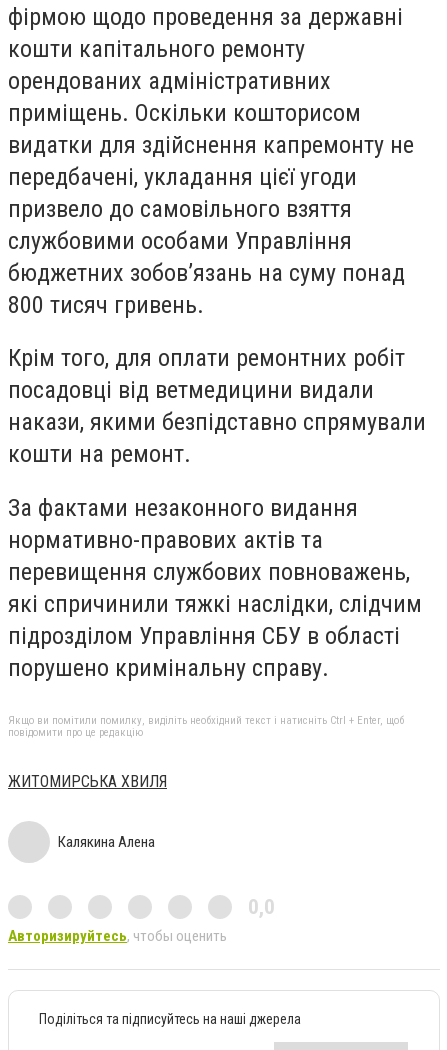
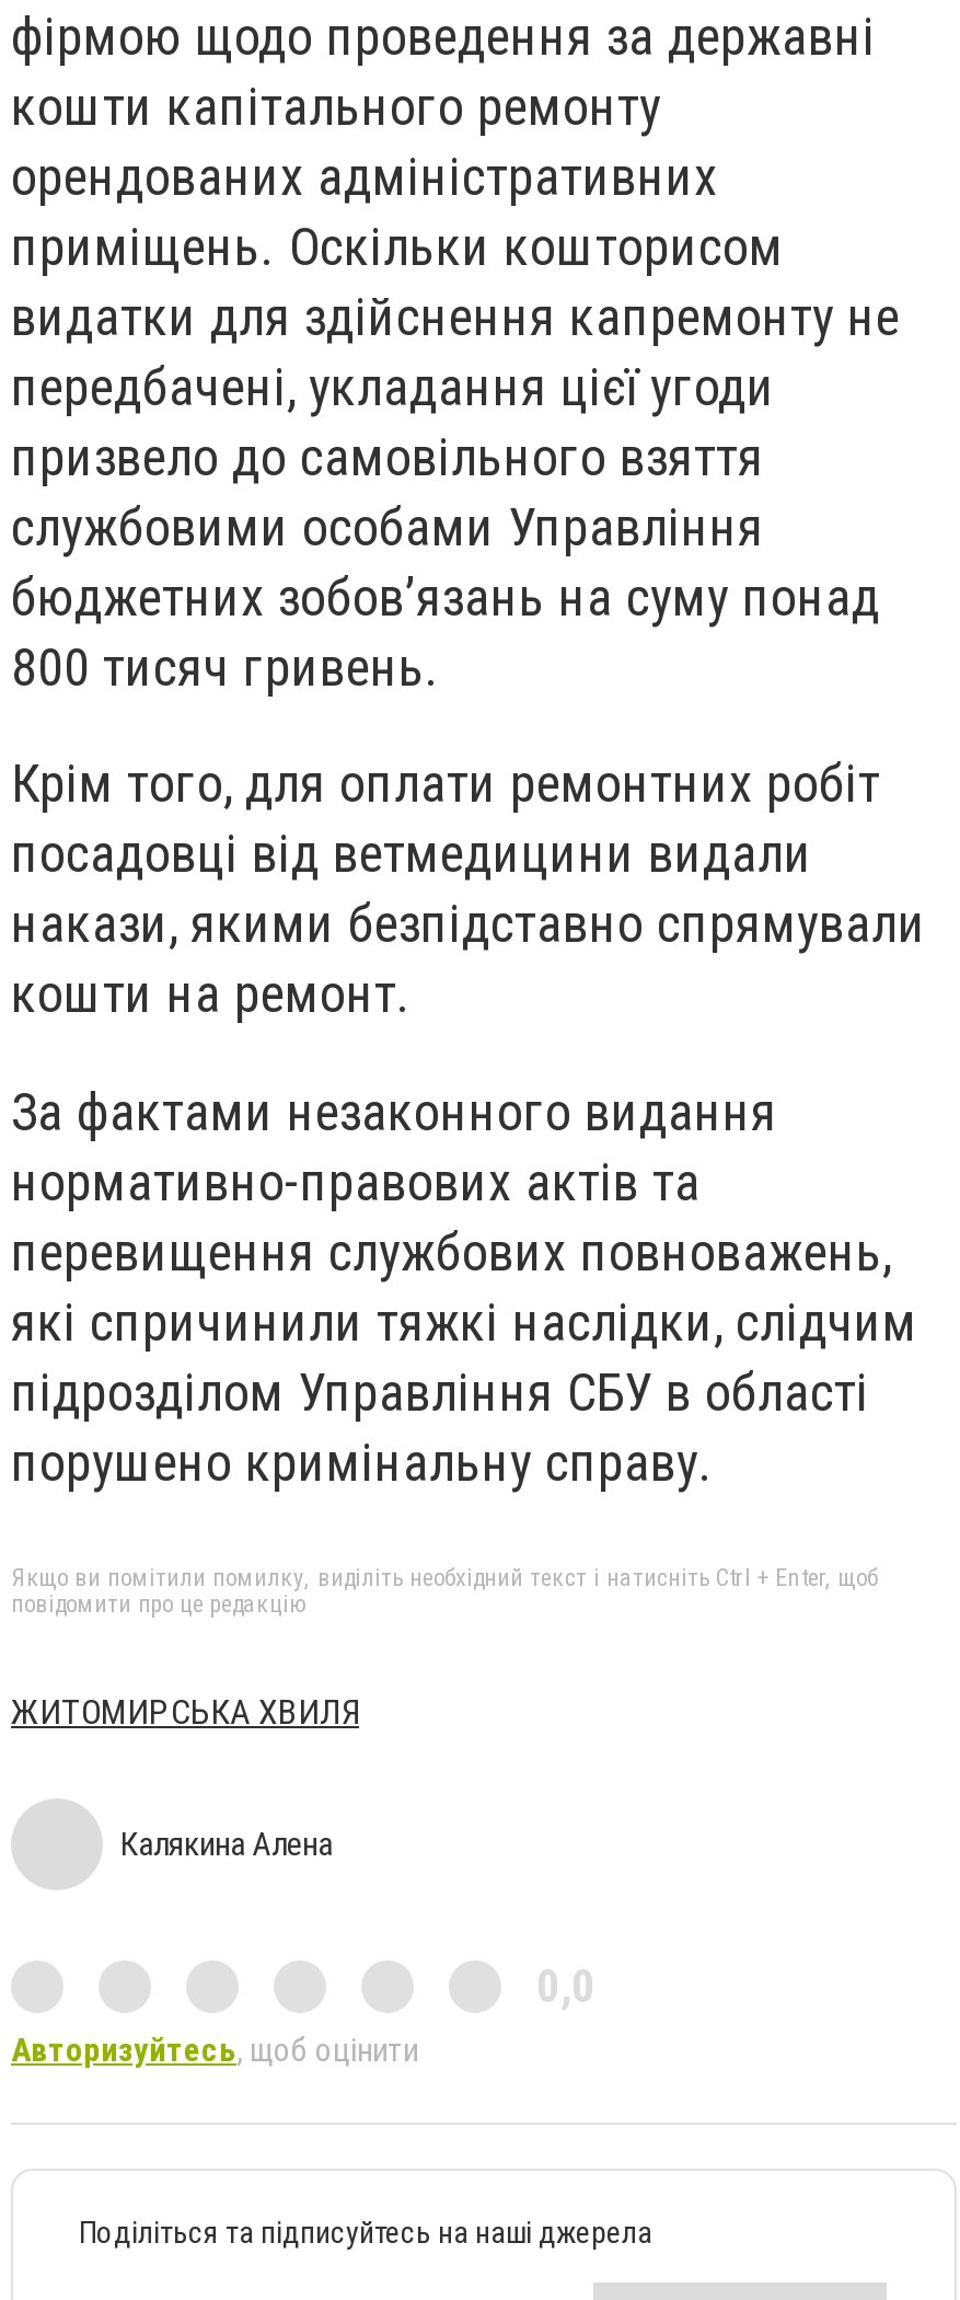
[8,927,227,945] Авторизируйтесь, чтобы оценить -> [11,2031,418,2071] Авторизуйтесь, щоб оцінити

